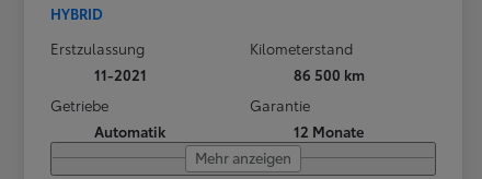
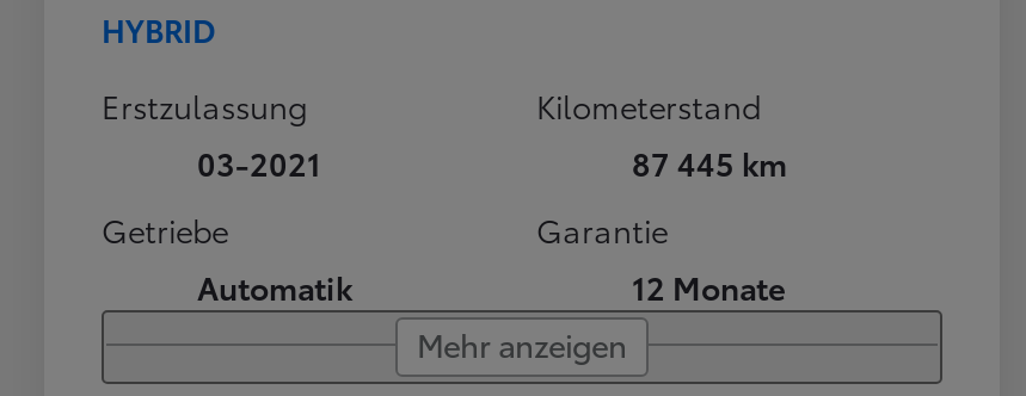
[94,64,147,84] 11-2021 -> [197,140,321,183] 03-2021
[294,64,365,84] 86 500 km -> [632,140,787,183] 87 445 km

